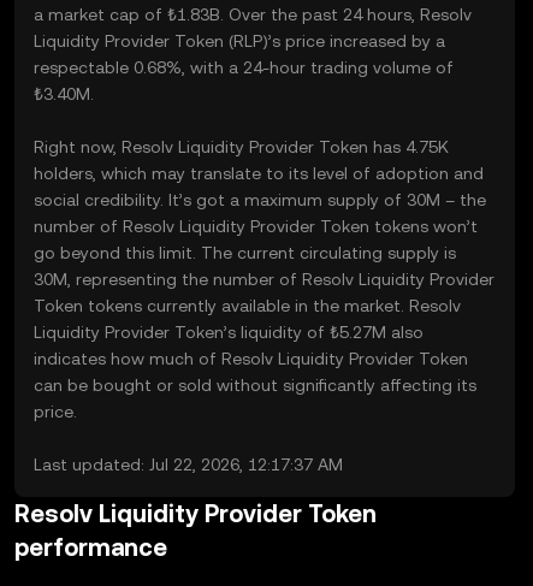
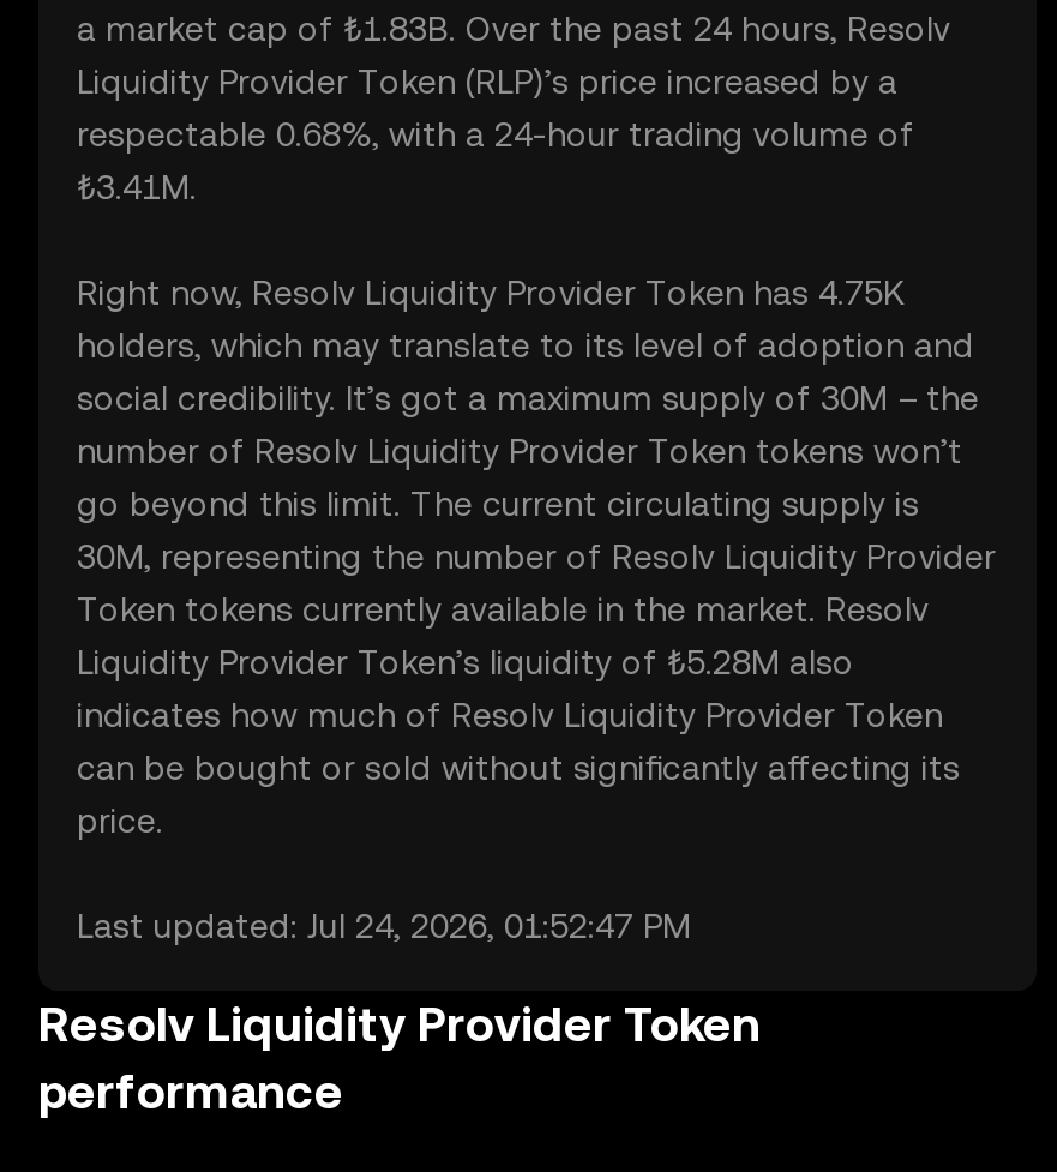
[34,84,94,103] ₺3.40M. -> [77,168,197,206] ₺3.41M.
[34,322,424,342] Liquidity Provider Token’s liquidity of ₺5.27M also -> [77,643,854,681] Liquidity Provider Token’s liquidity of ₺5.28M also
[34,455,343,474] Last updated: Jul 22, 2026, 12:17:37 AM -> [77,907,691,945] Last updated: Jul 24, 2026, 01:52:47 PM

